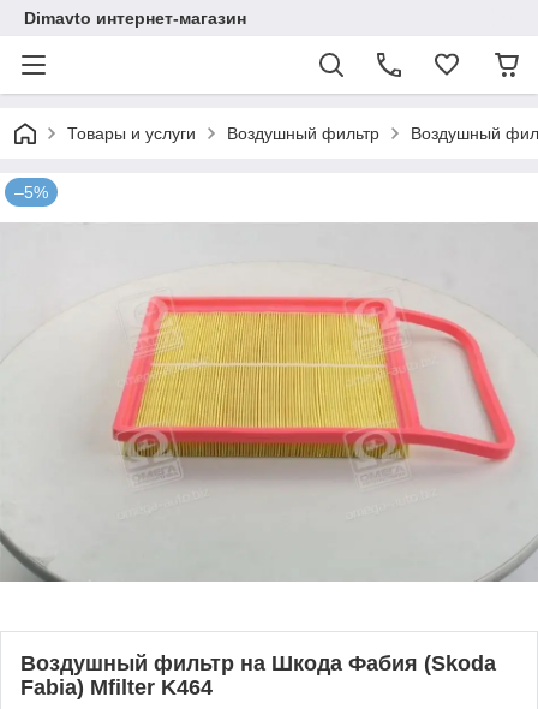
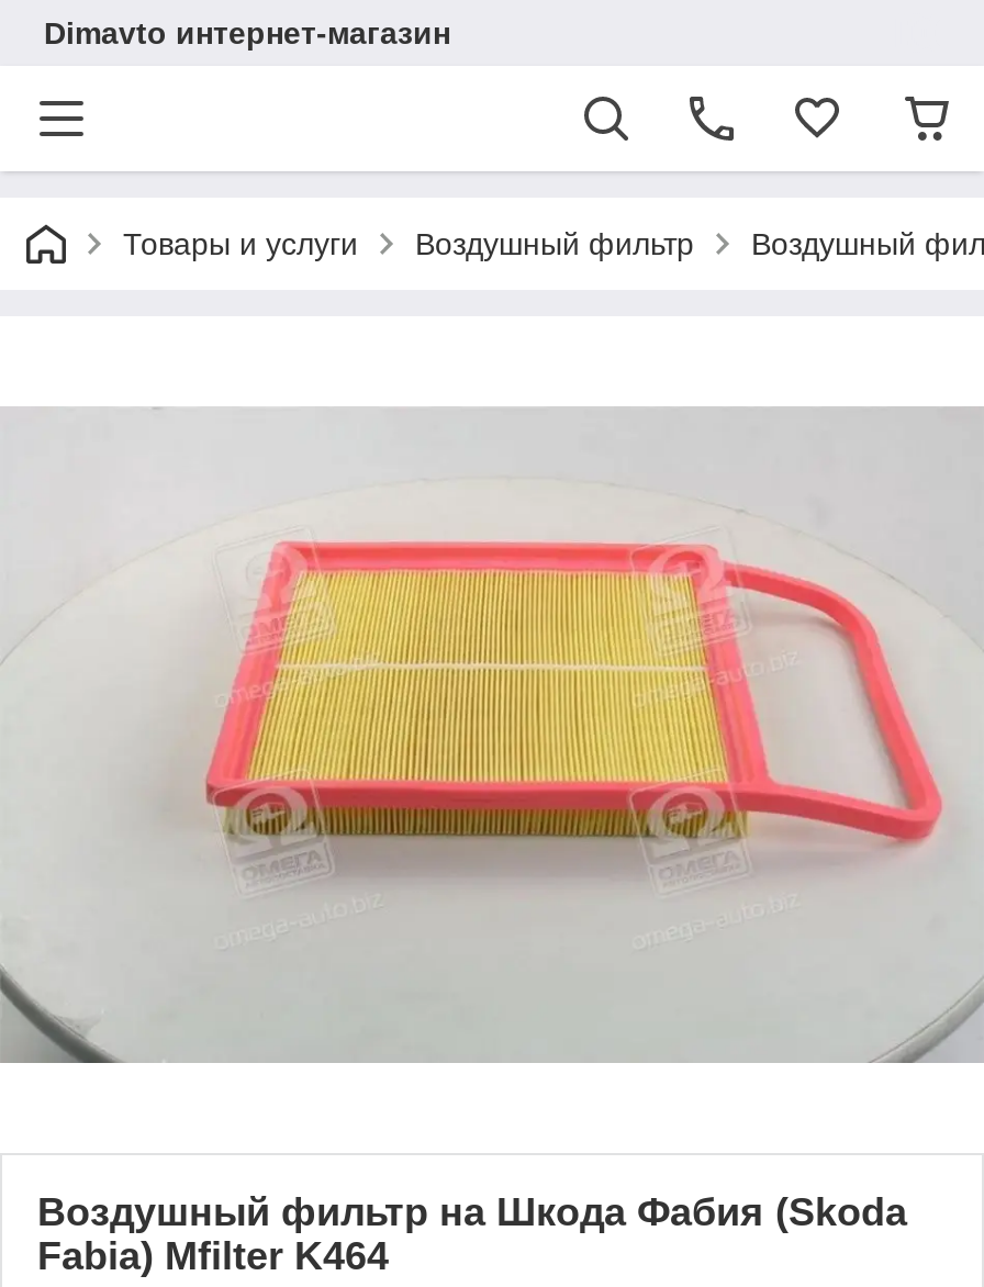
[14,183,48,202] –5% -> none

